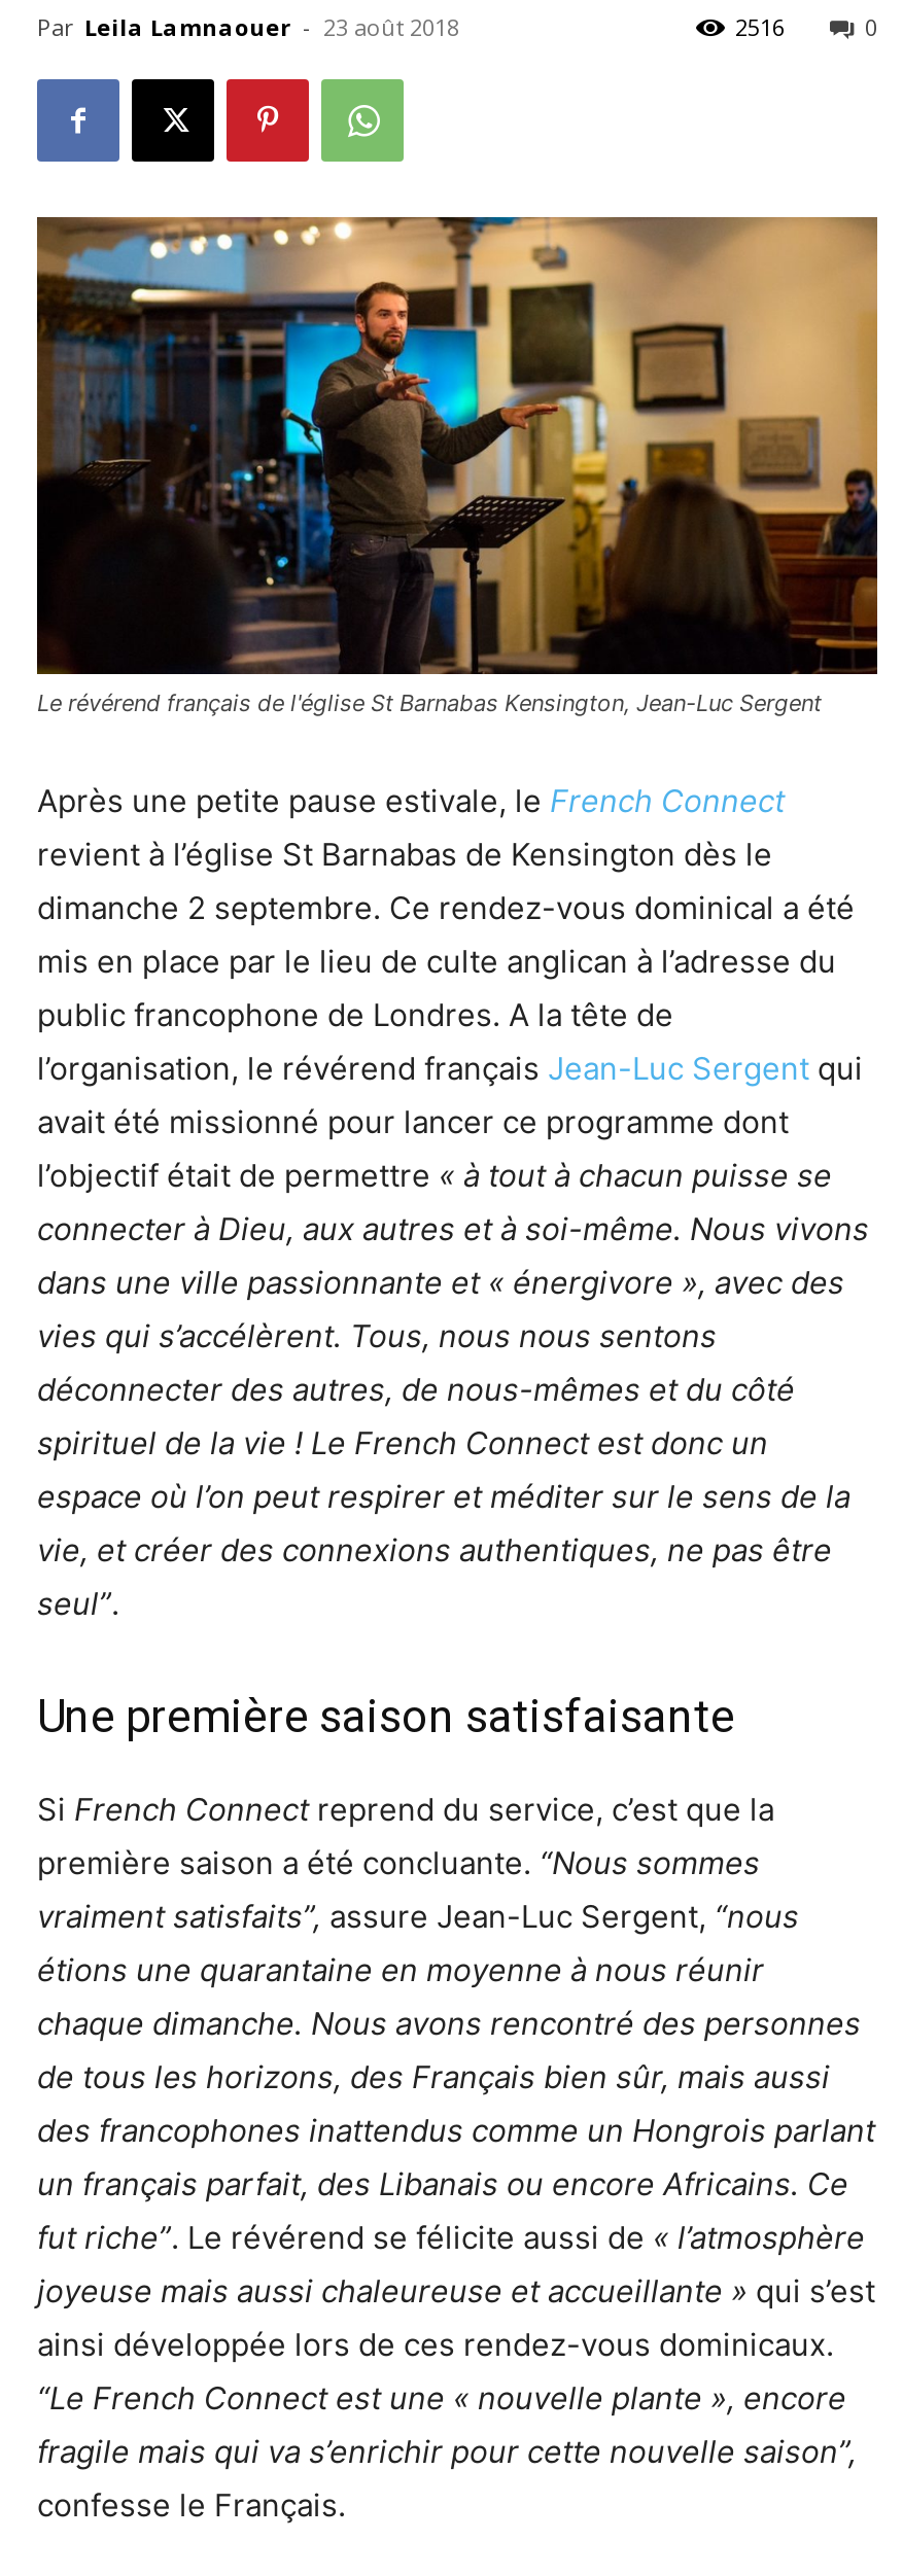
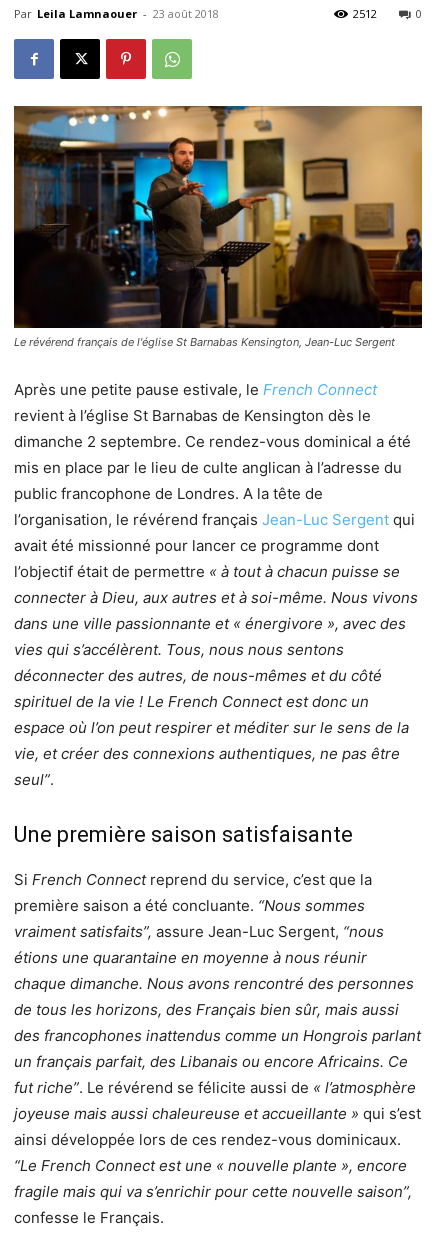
[735,11,785,42] 2516 -> [353,6,377,21] 2512

